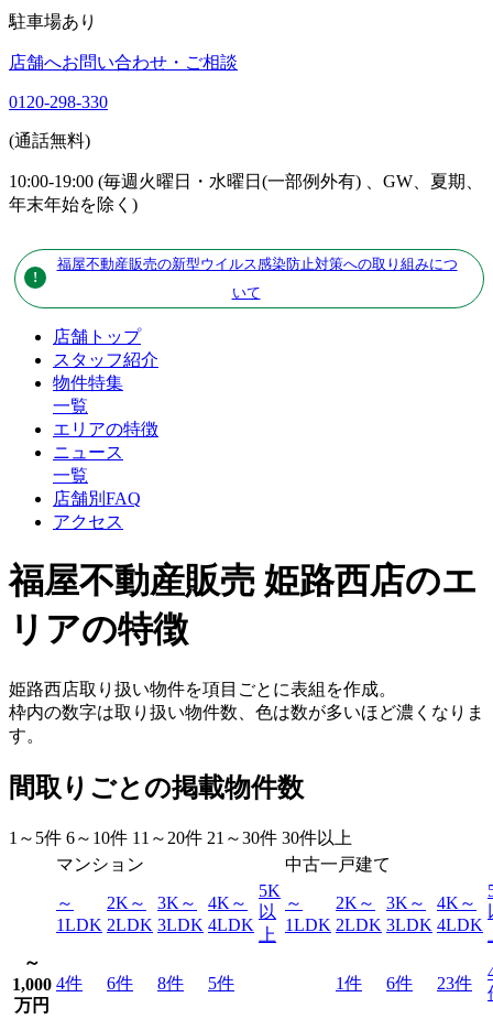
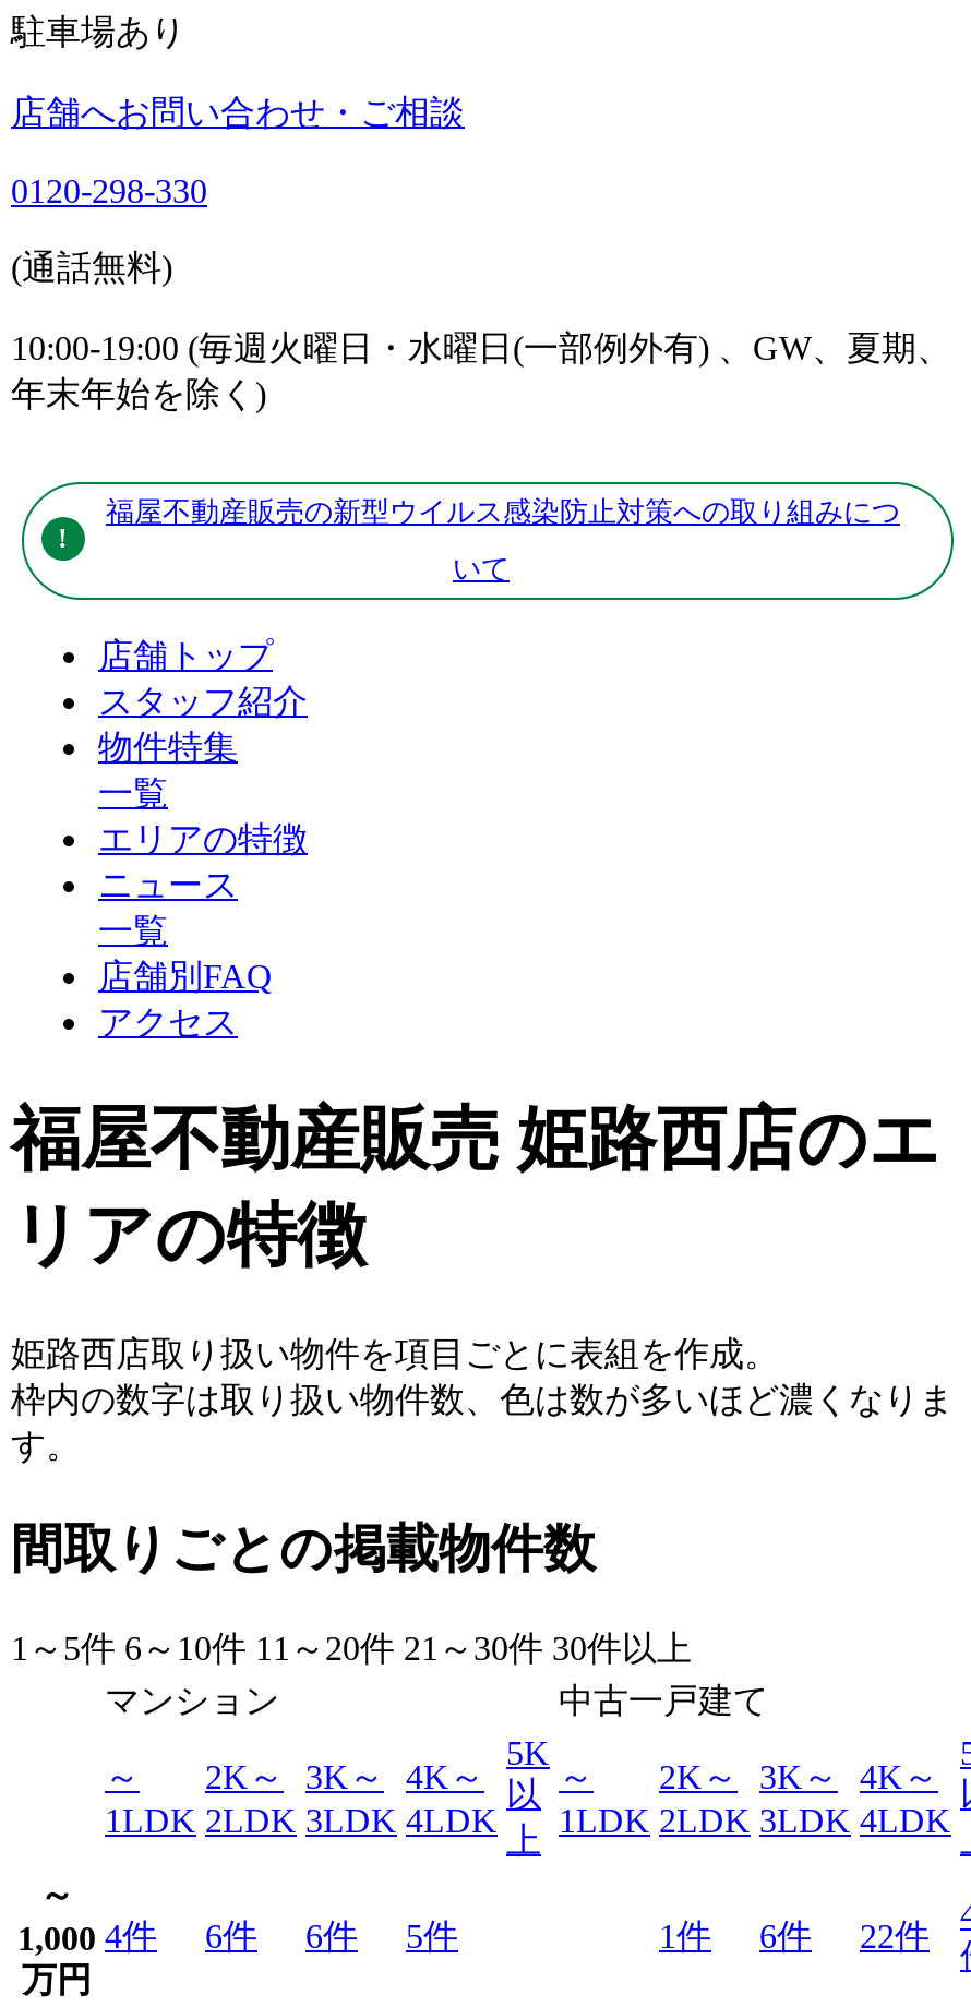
[12,973,234,993] 1,000 4件 6件 8件 5件 -> [17,1917,458,1956] 1,000 4件 6件 6件 5件
[336,973,472,992] 1件 6件 23件 -> [659,1917,930,1954] 1件 6件 22件

